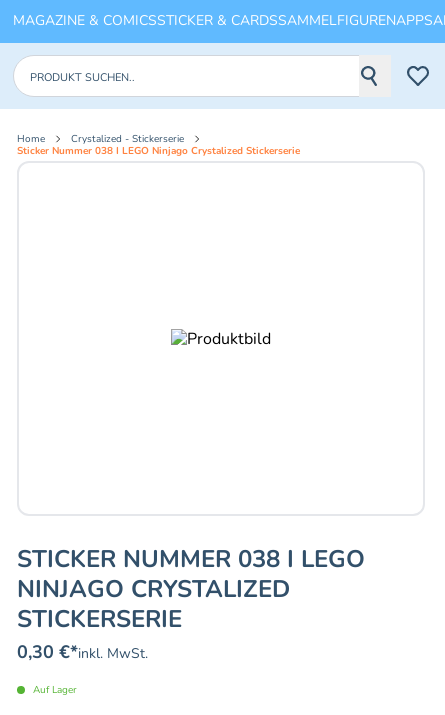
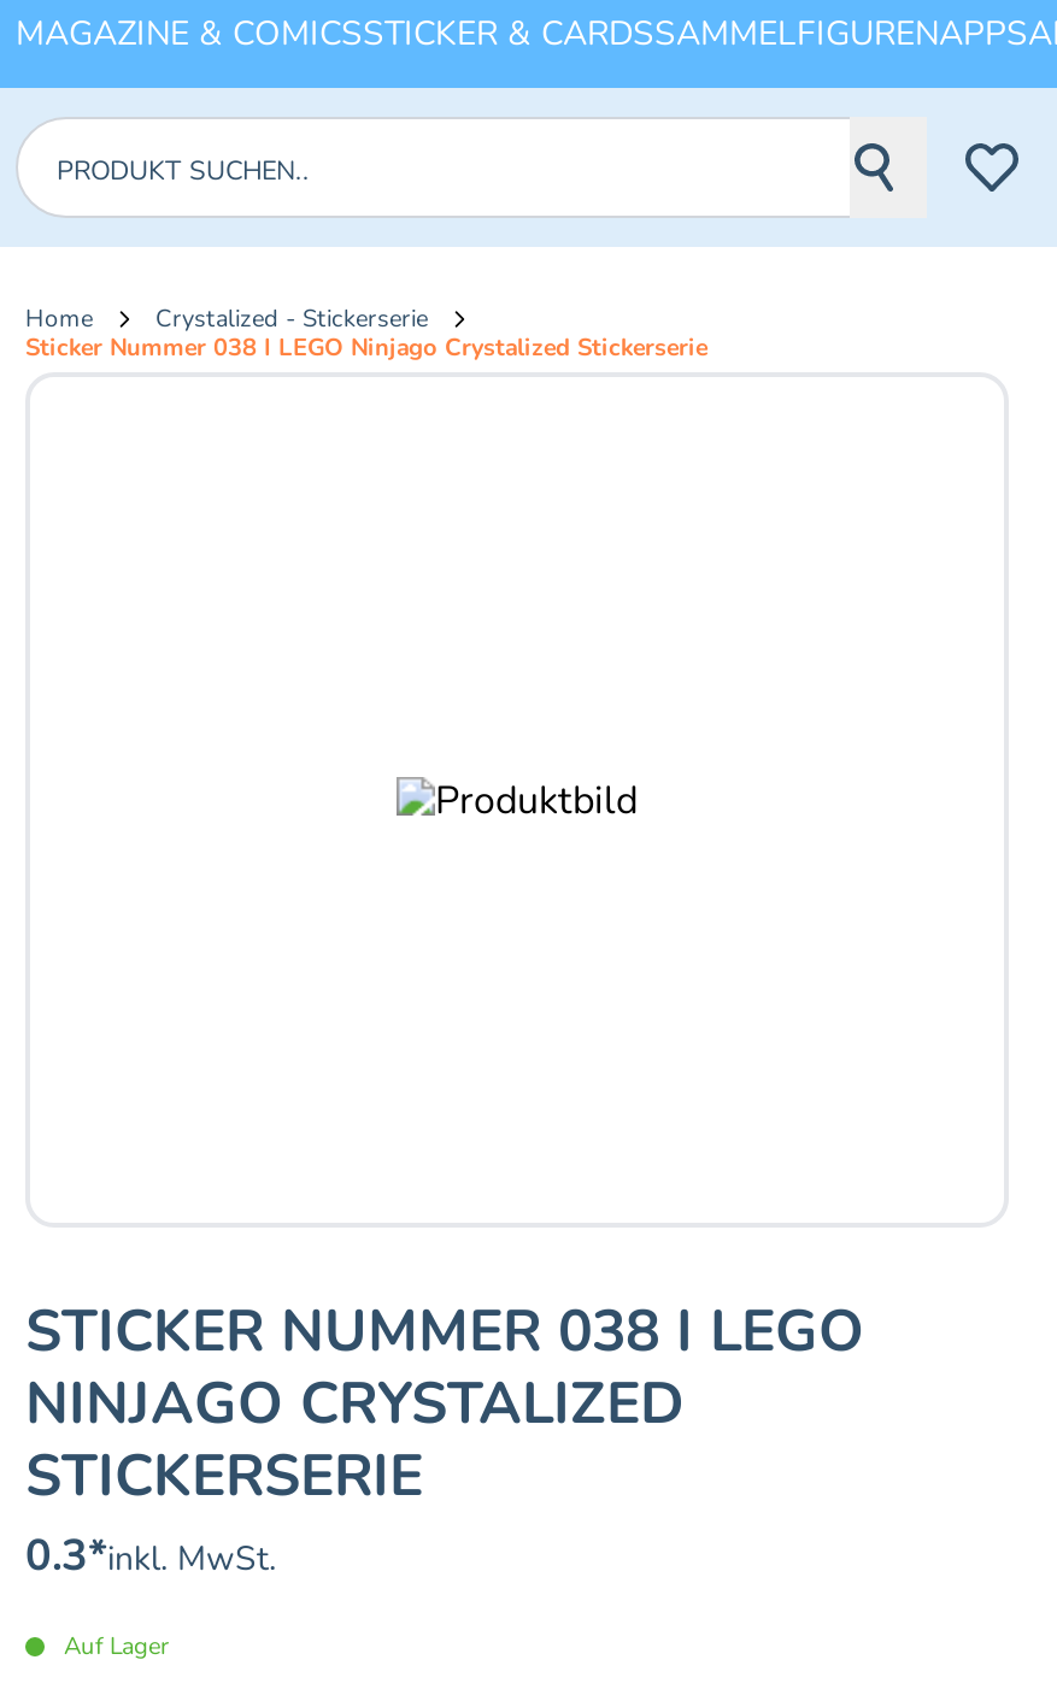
[17,640,148,664] 0,30 €*inkl. MwSt. -> [25,1527,276,1585] 0.3*inkl. MwSt.

